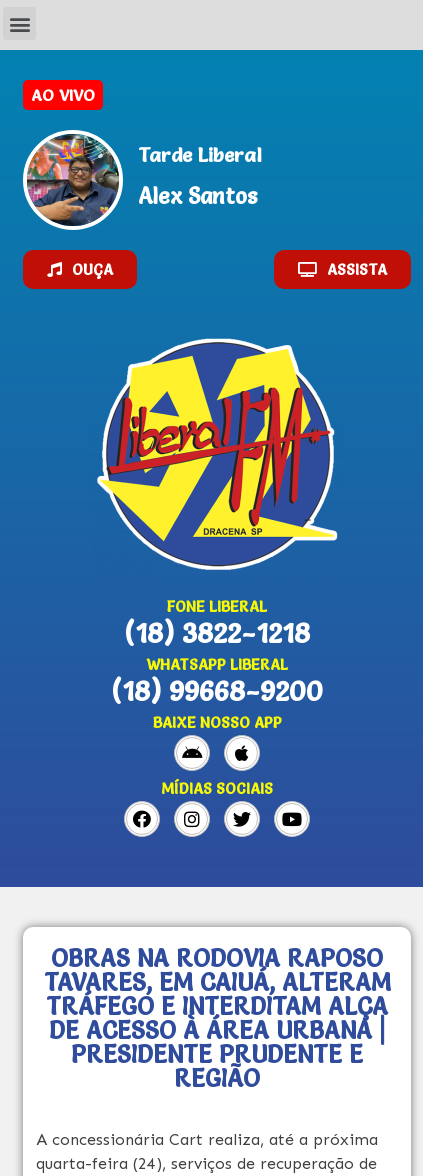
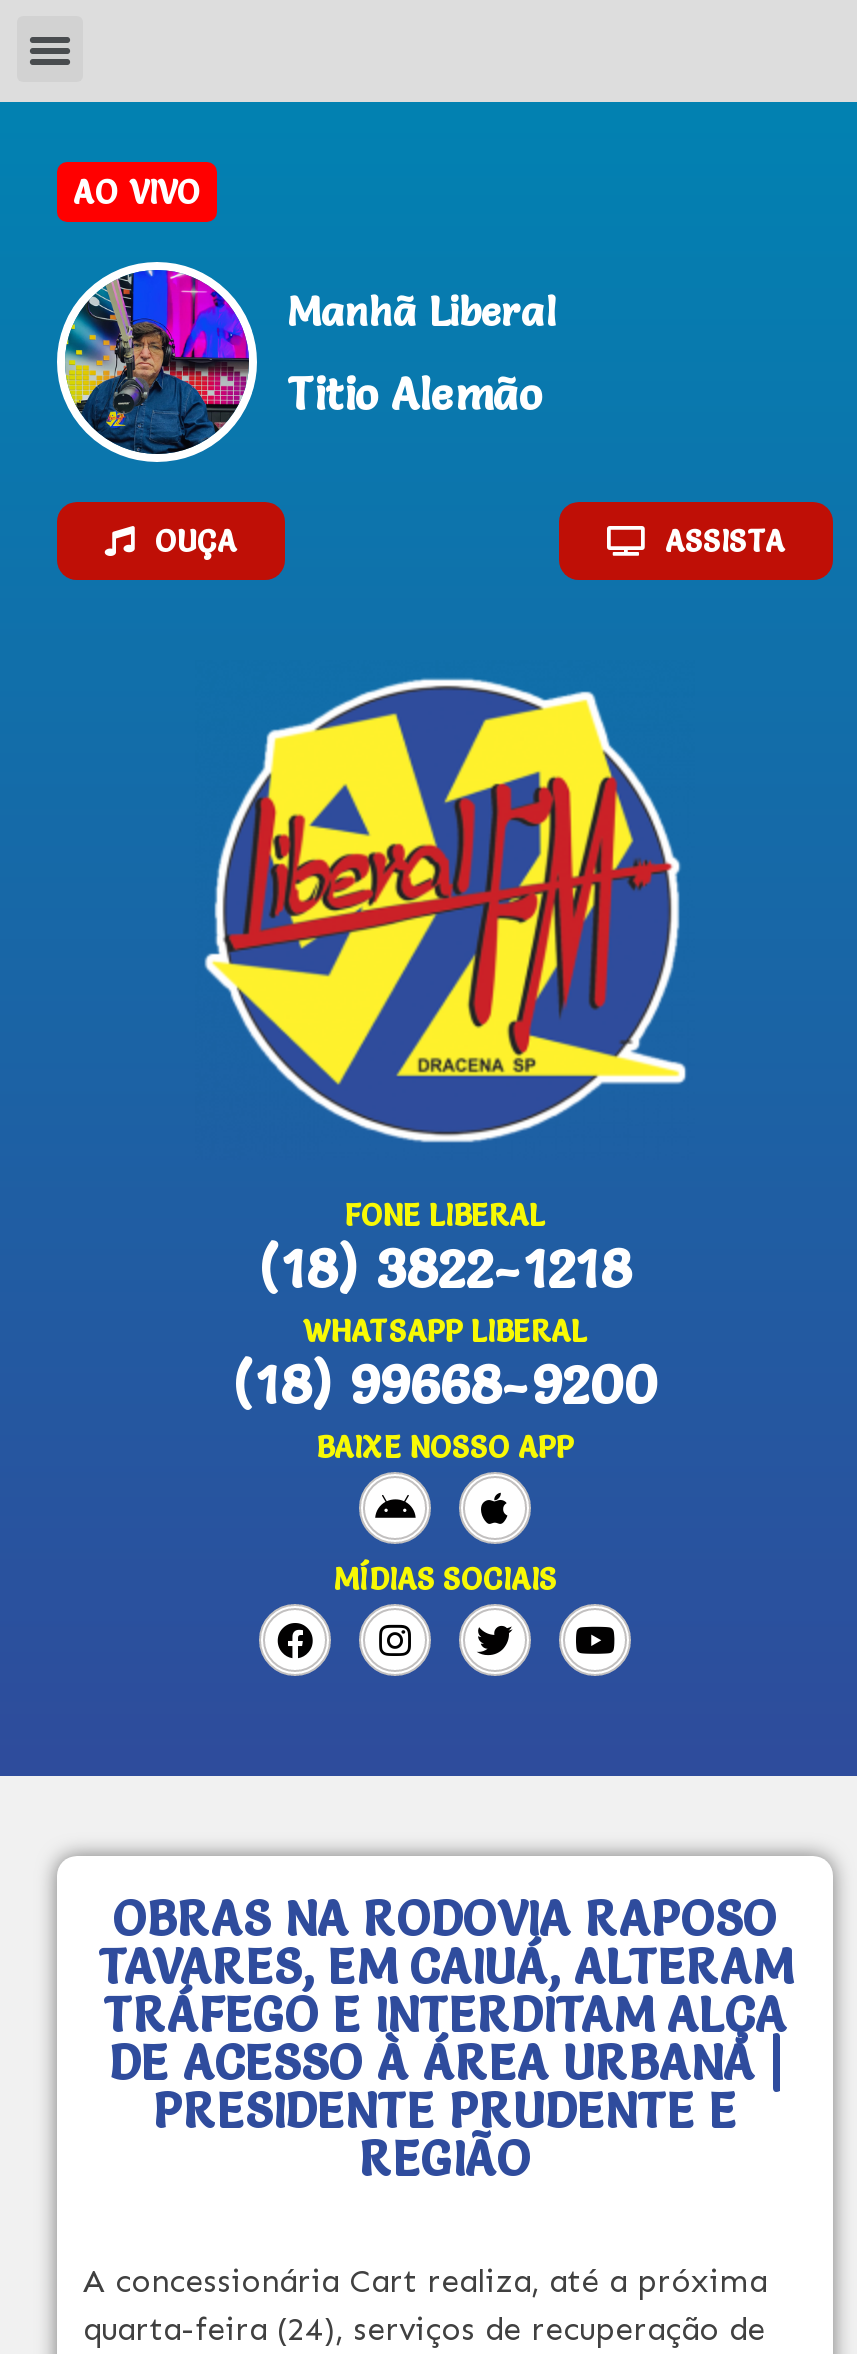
[27,133,262,225] [image] | Tarde Liberal -> [65,268,557,452] [image] | Manhã Liberal
[138,183,257,210] Alex Santos -> [287,368,543,422] Titio Alemão

